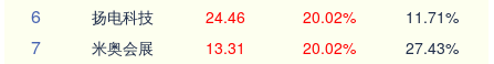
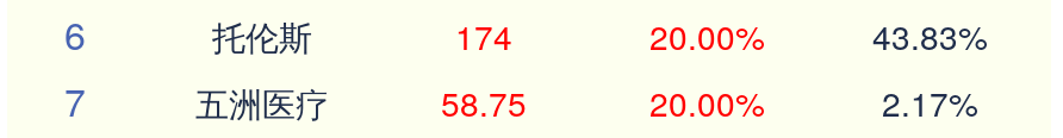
[92,6,459,28] 扬电科技 | 24.46 | 20.02% | 11.71% -> [212,13,987,60] 托伦斯 | 174 | 20.00% | 43.83%
[92,37,459,59] 米奥会展 | 13.31 | 20.02% | 27.43% -> [195,79,977,127] 五洲医疗 | 58.75 | 20.00% | 2.17%

